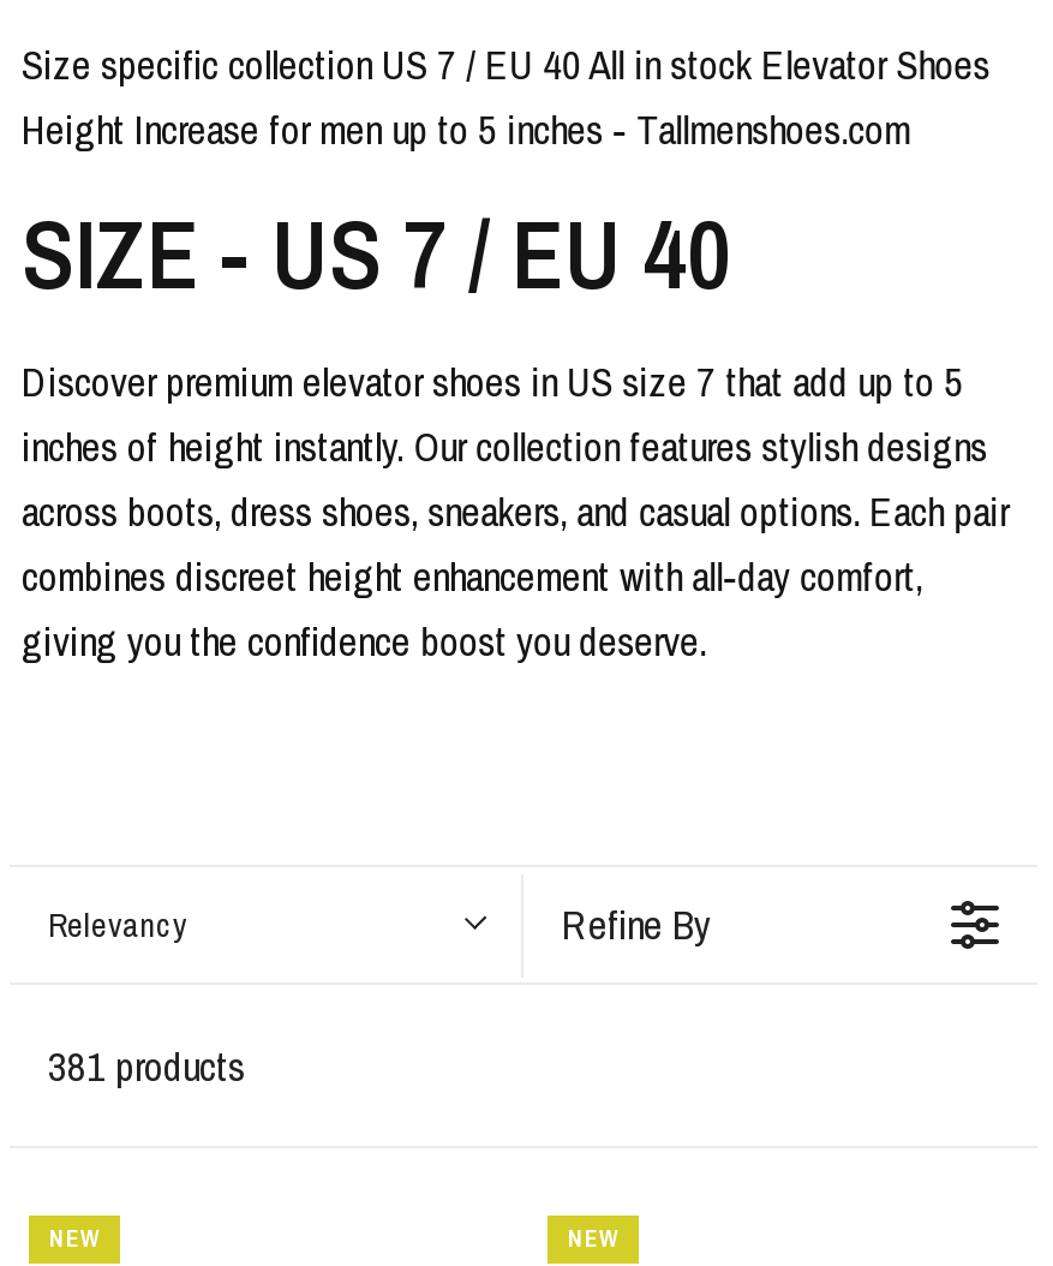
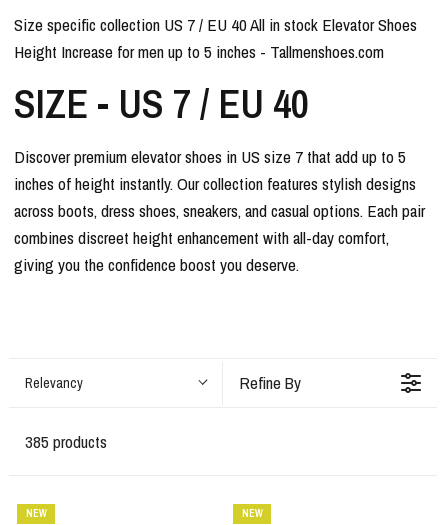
[48,1038,245,1093] 381 products -> [25,430,107,453] 385 products

